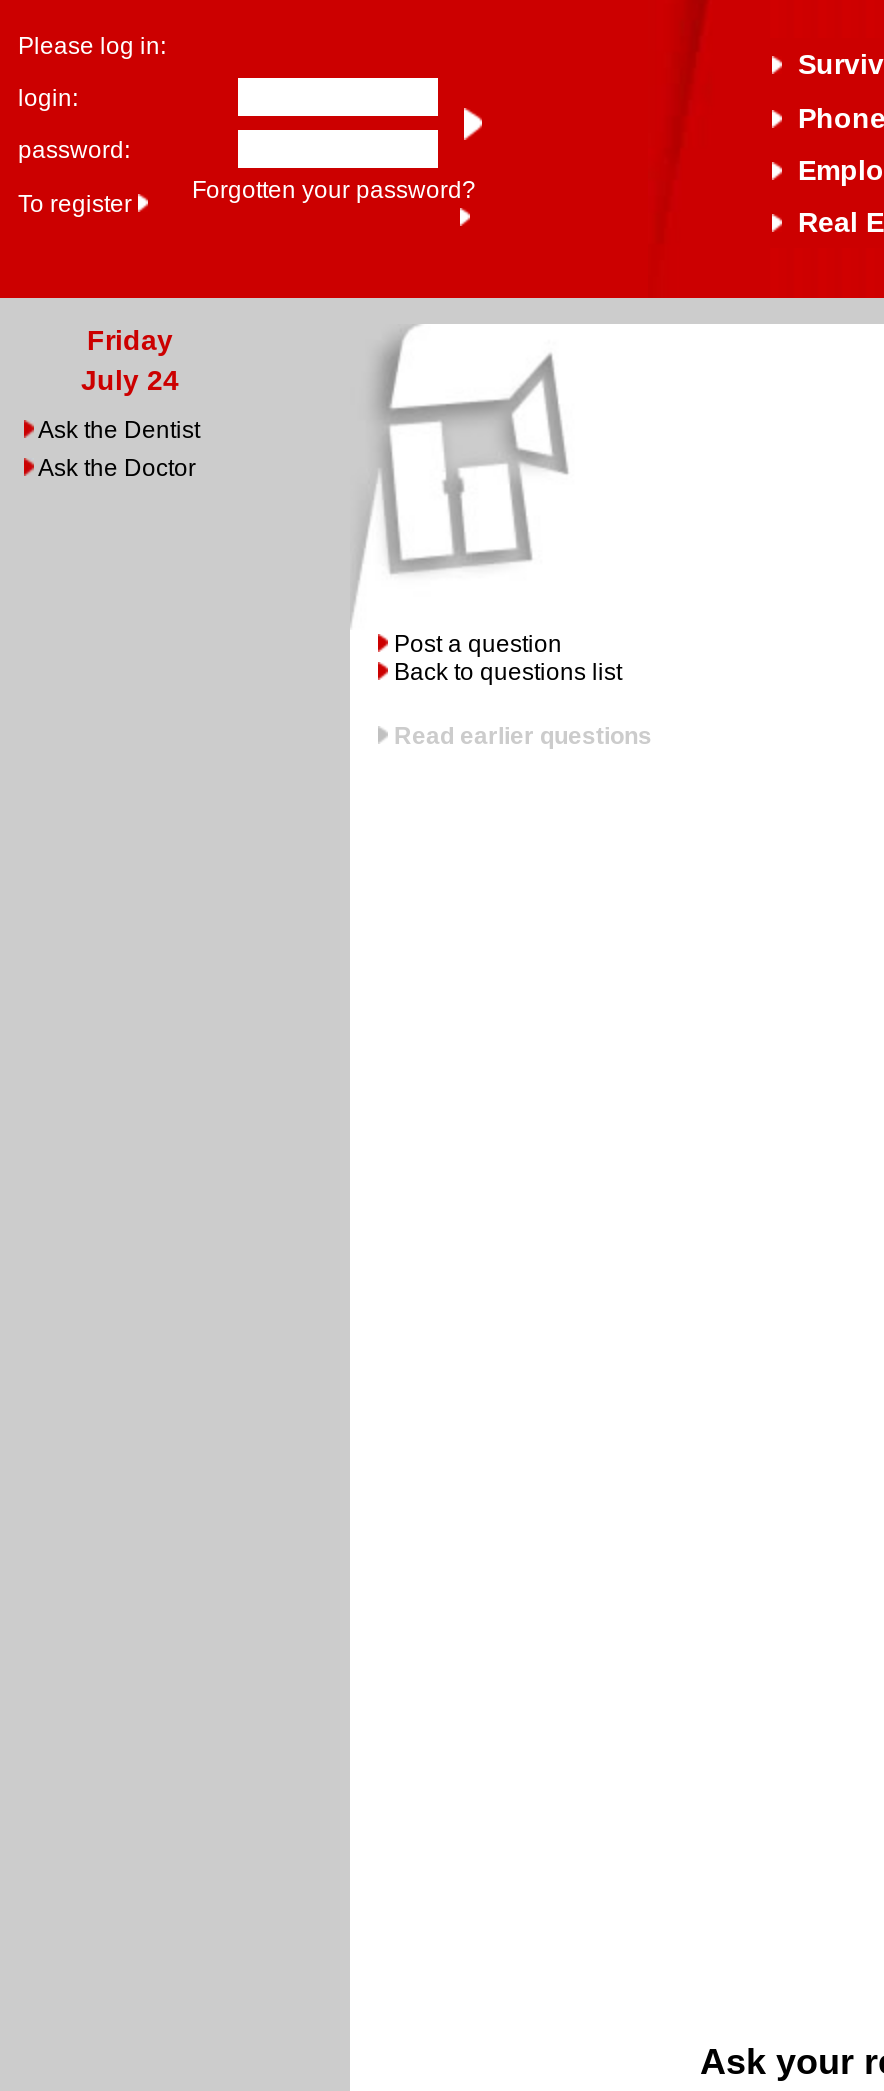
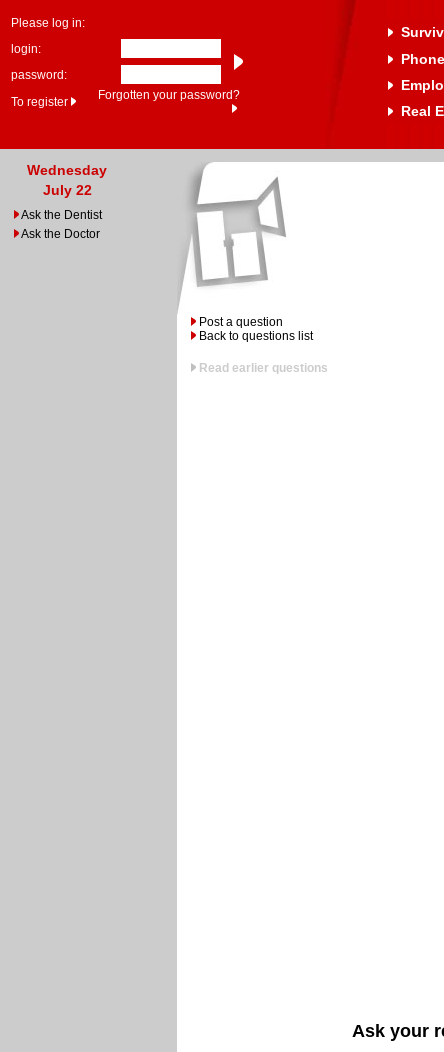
[57,324,179,396] Friday | July 24 -> [15,162,107,198] Wednesday | July 22

